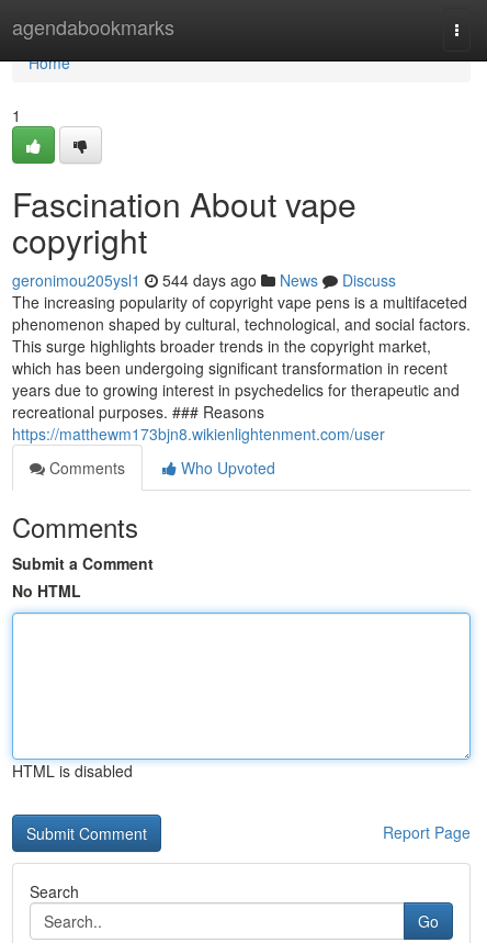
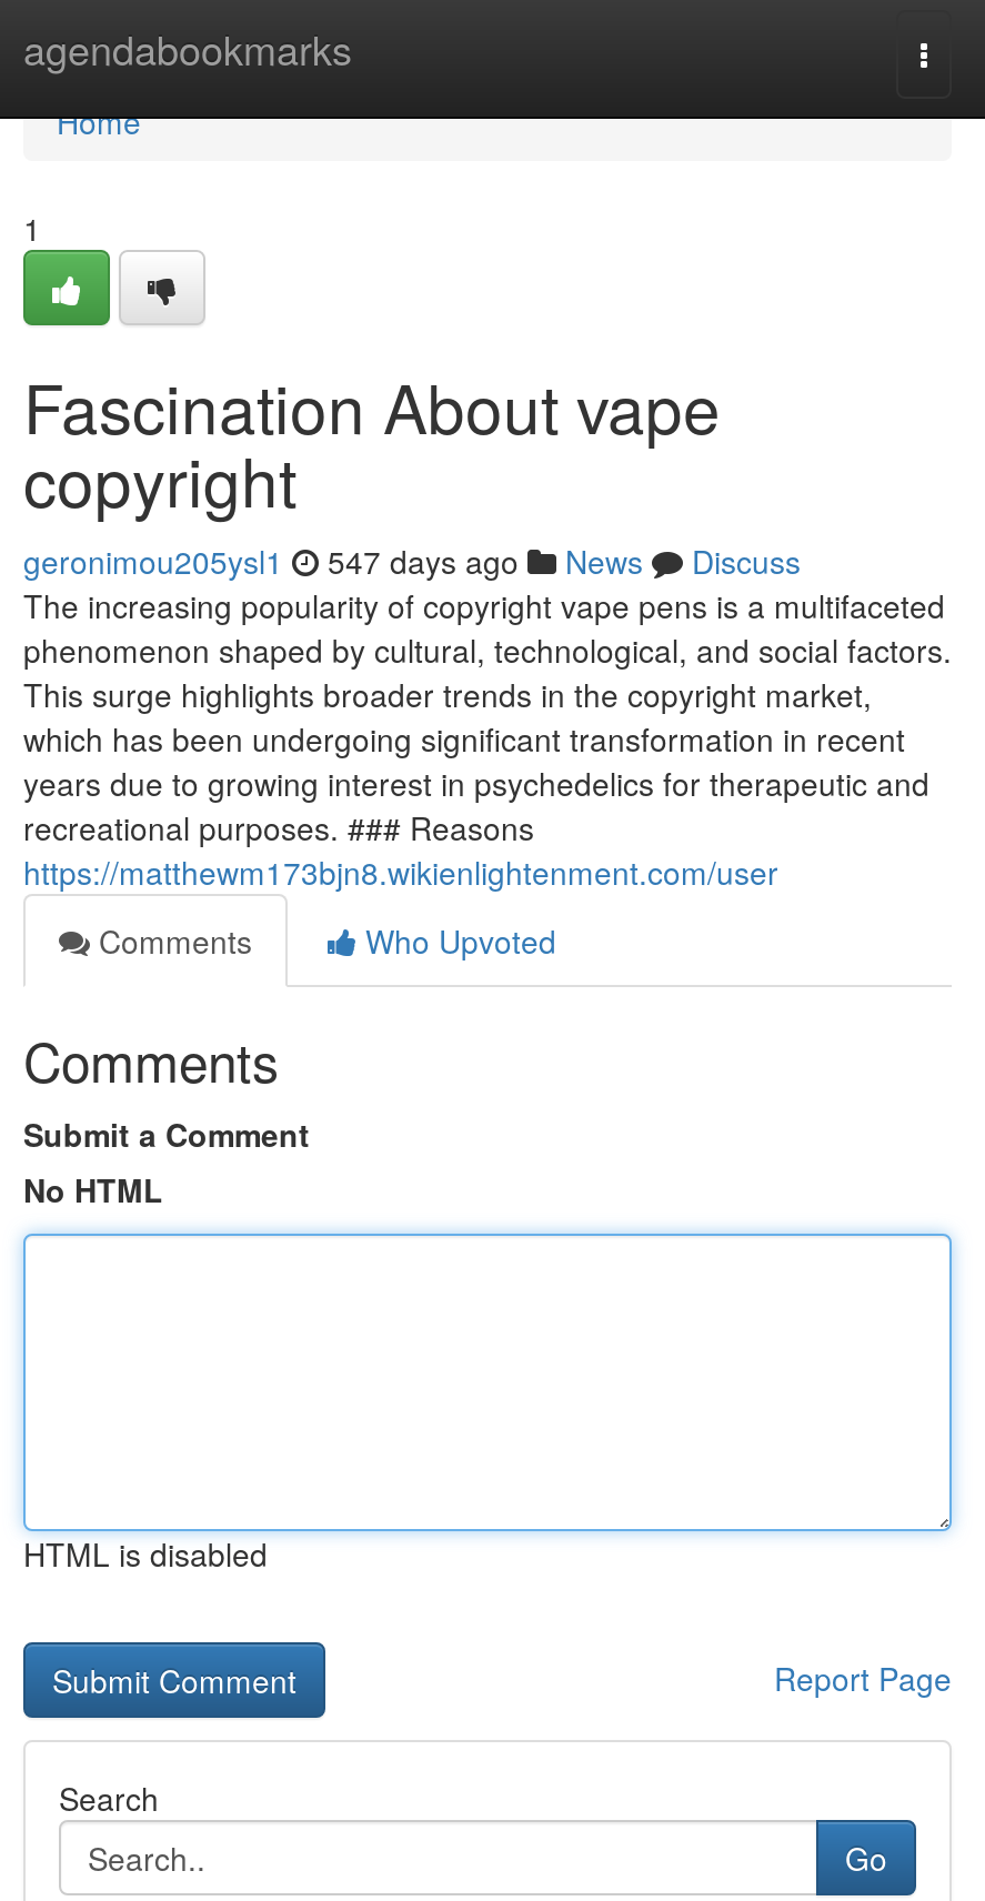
[12,269,396,291] geronimou205ysl1 544 days ago News Discuss -> [23,539,801,583] geronimou205ysl1 547 days ago News Discuss

